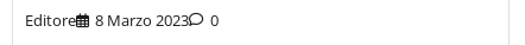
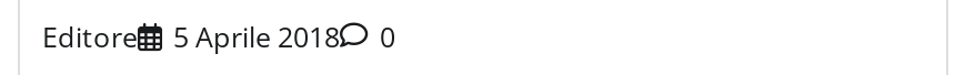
[25,9,219,31] Editore 8 Marzo 2023 0 -> [42,16,395,56] Editore 5 Aprile 2018 0

